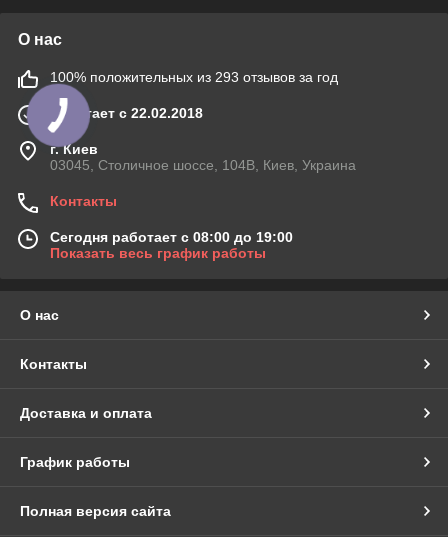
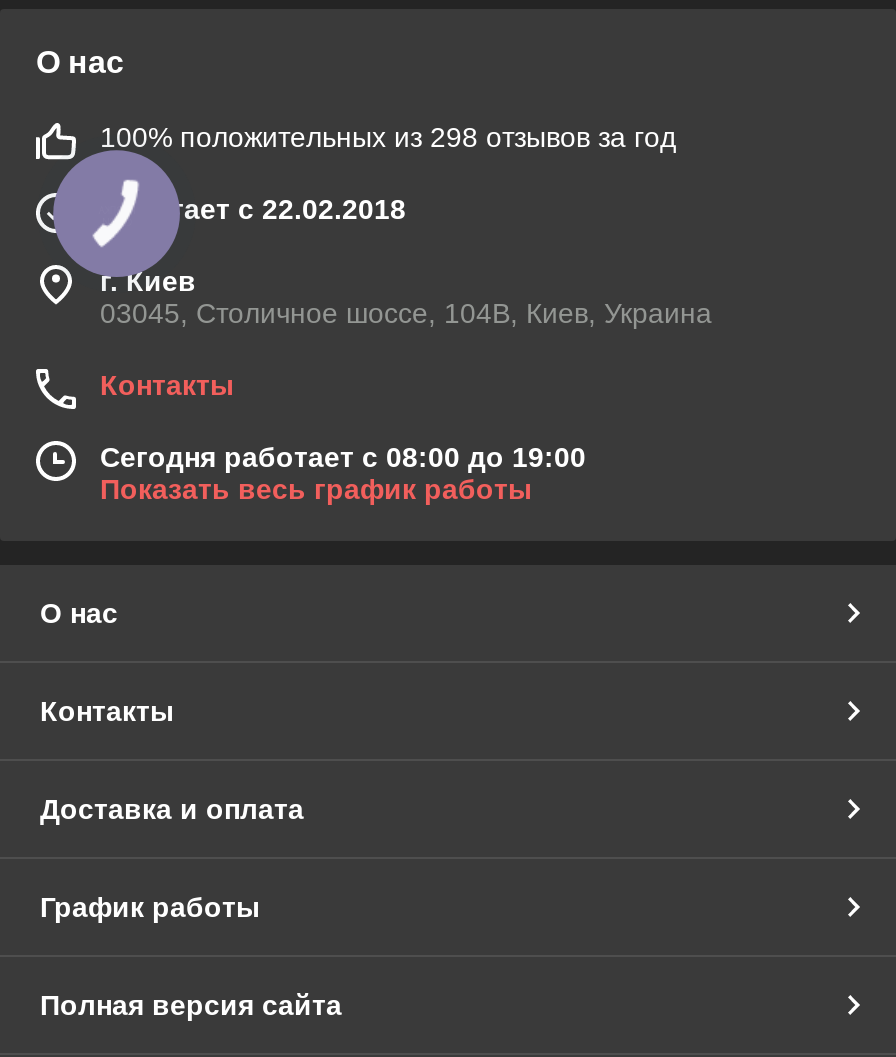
[50,69,338,85] 100% положительных из 293 отзывов за год -> [100,121,676,153] 100% положительных из 298 отзывов за год

